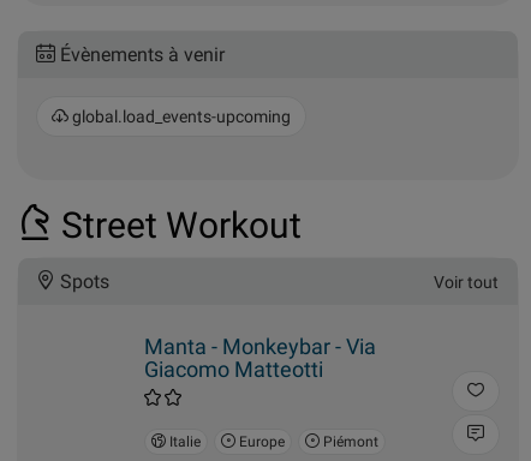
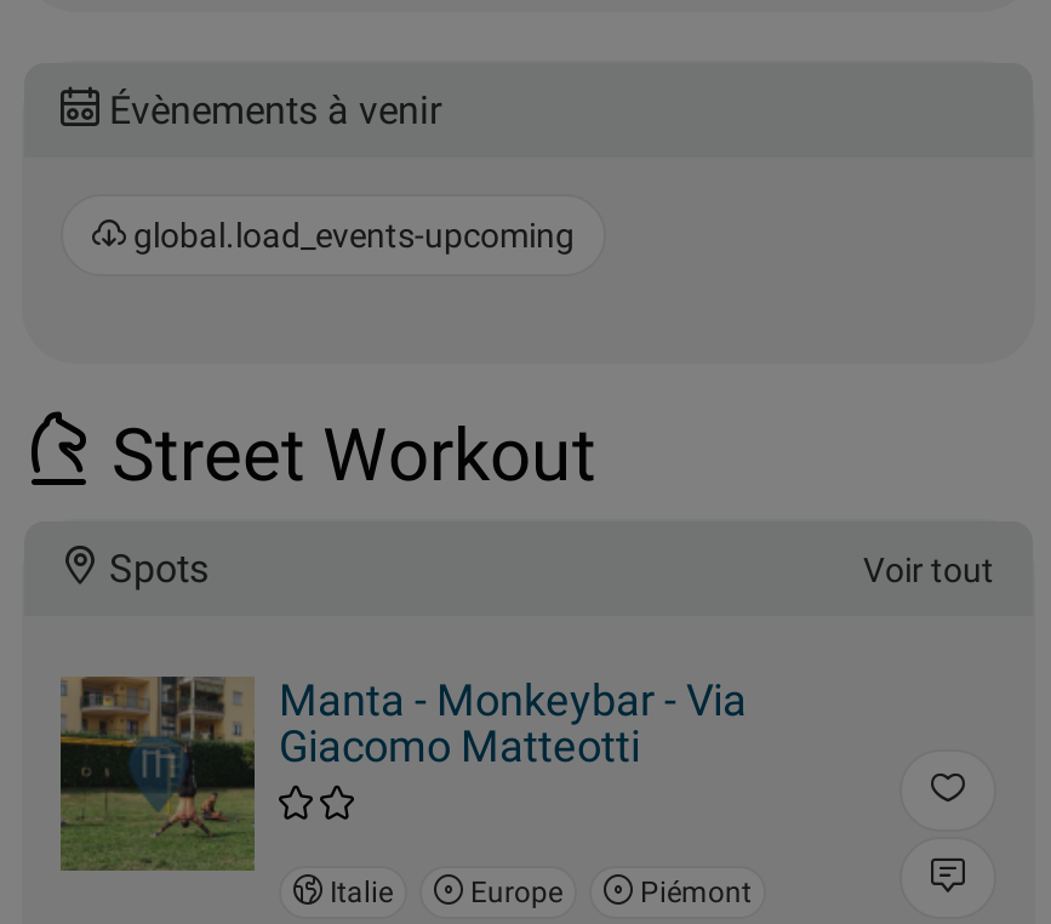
none -> [58,674,257,873] [image]

